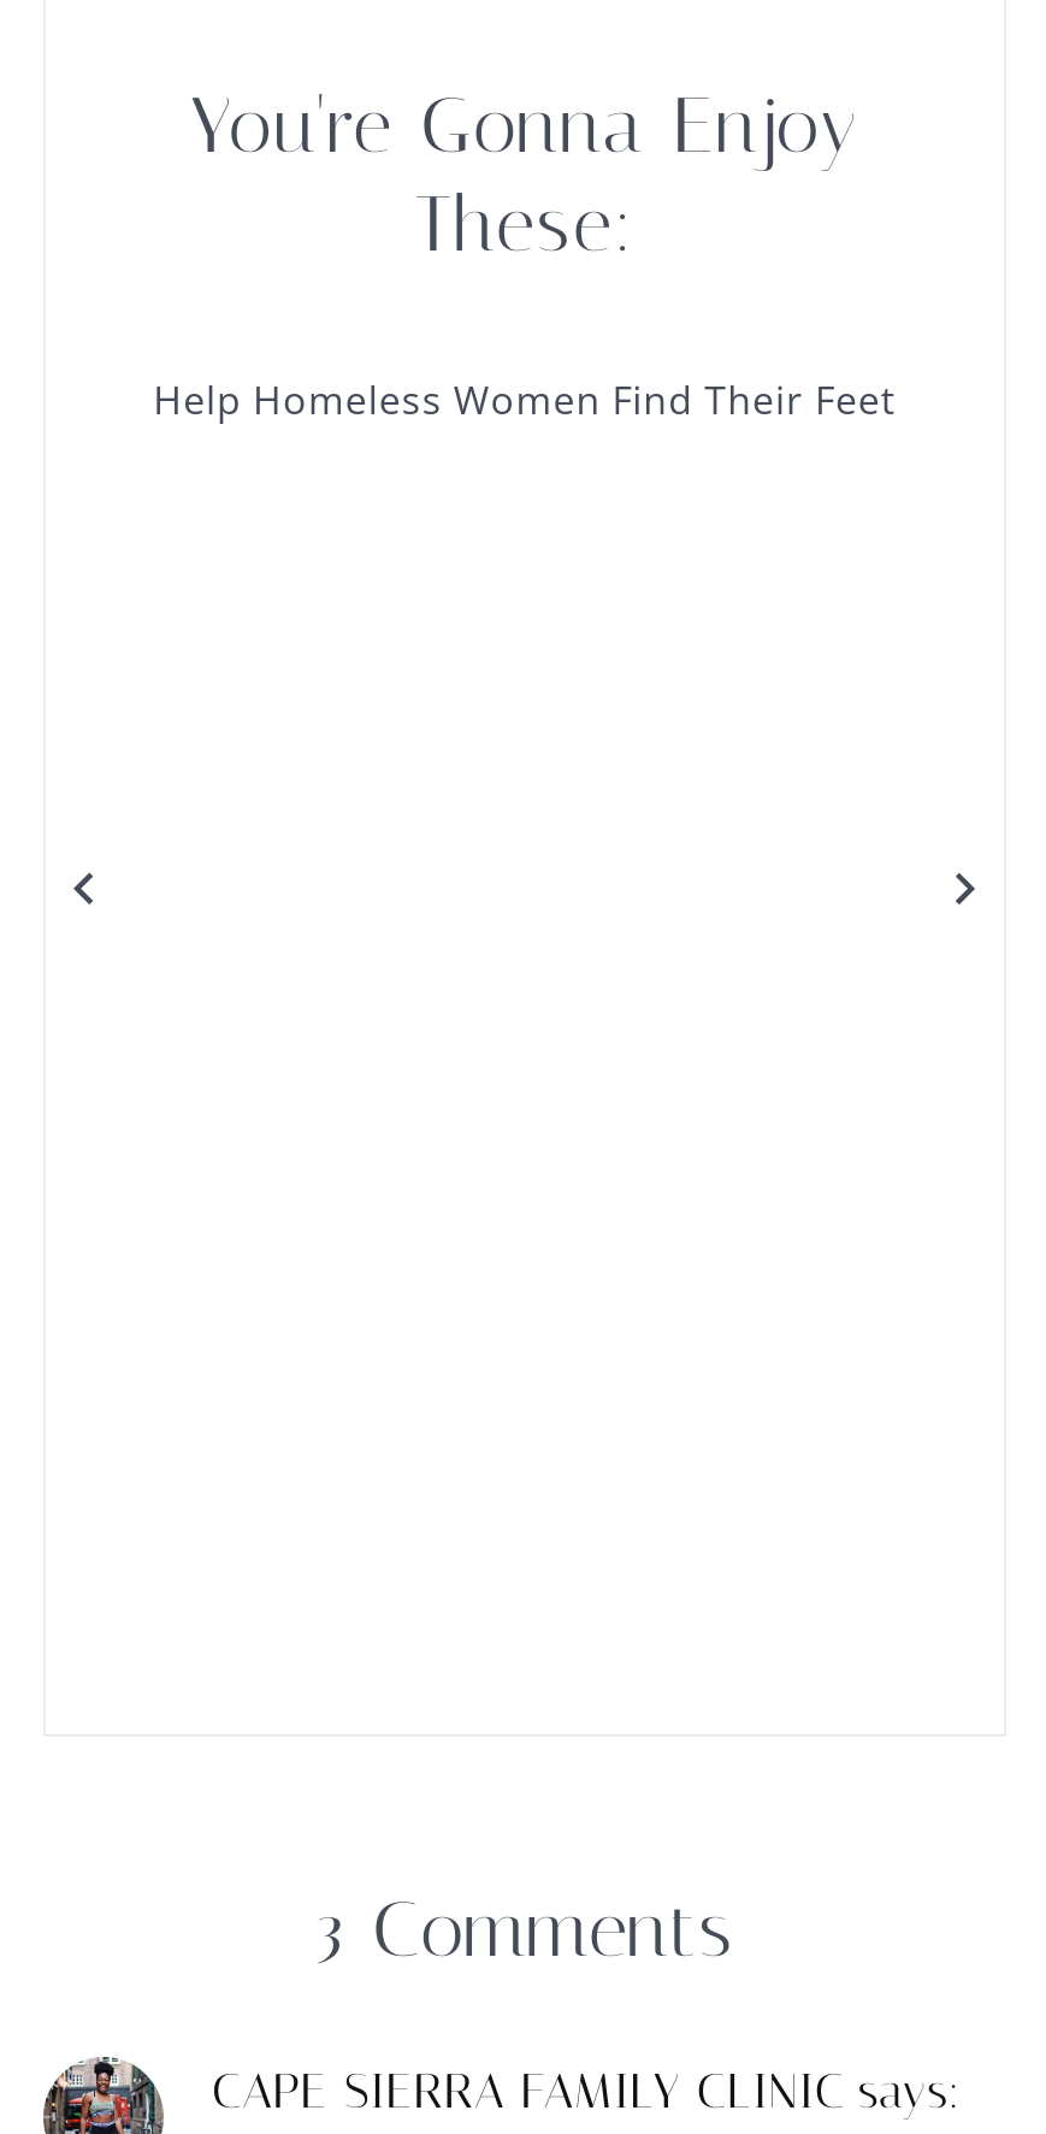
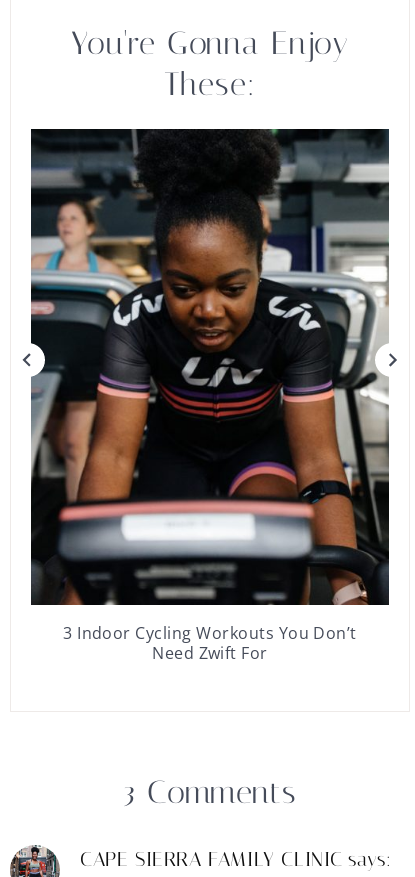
none -> [30,128,390,606] [image]
[153,373,897,426] Help Homeless Women Find Their Feet -> [63,622,357,664] 3 Indoor Cycling Workouts You Don’t | Need Zwift For

